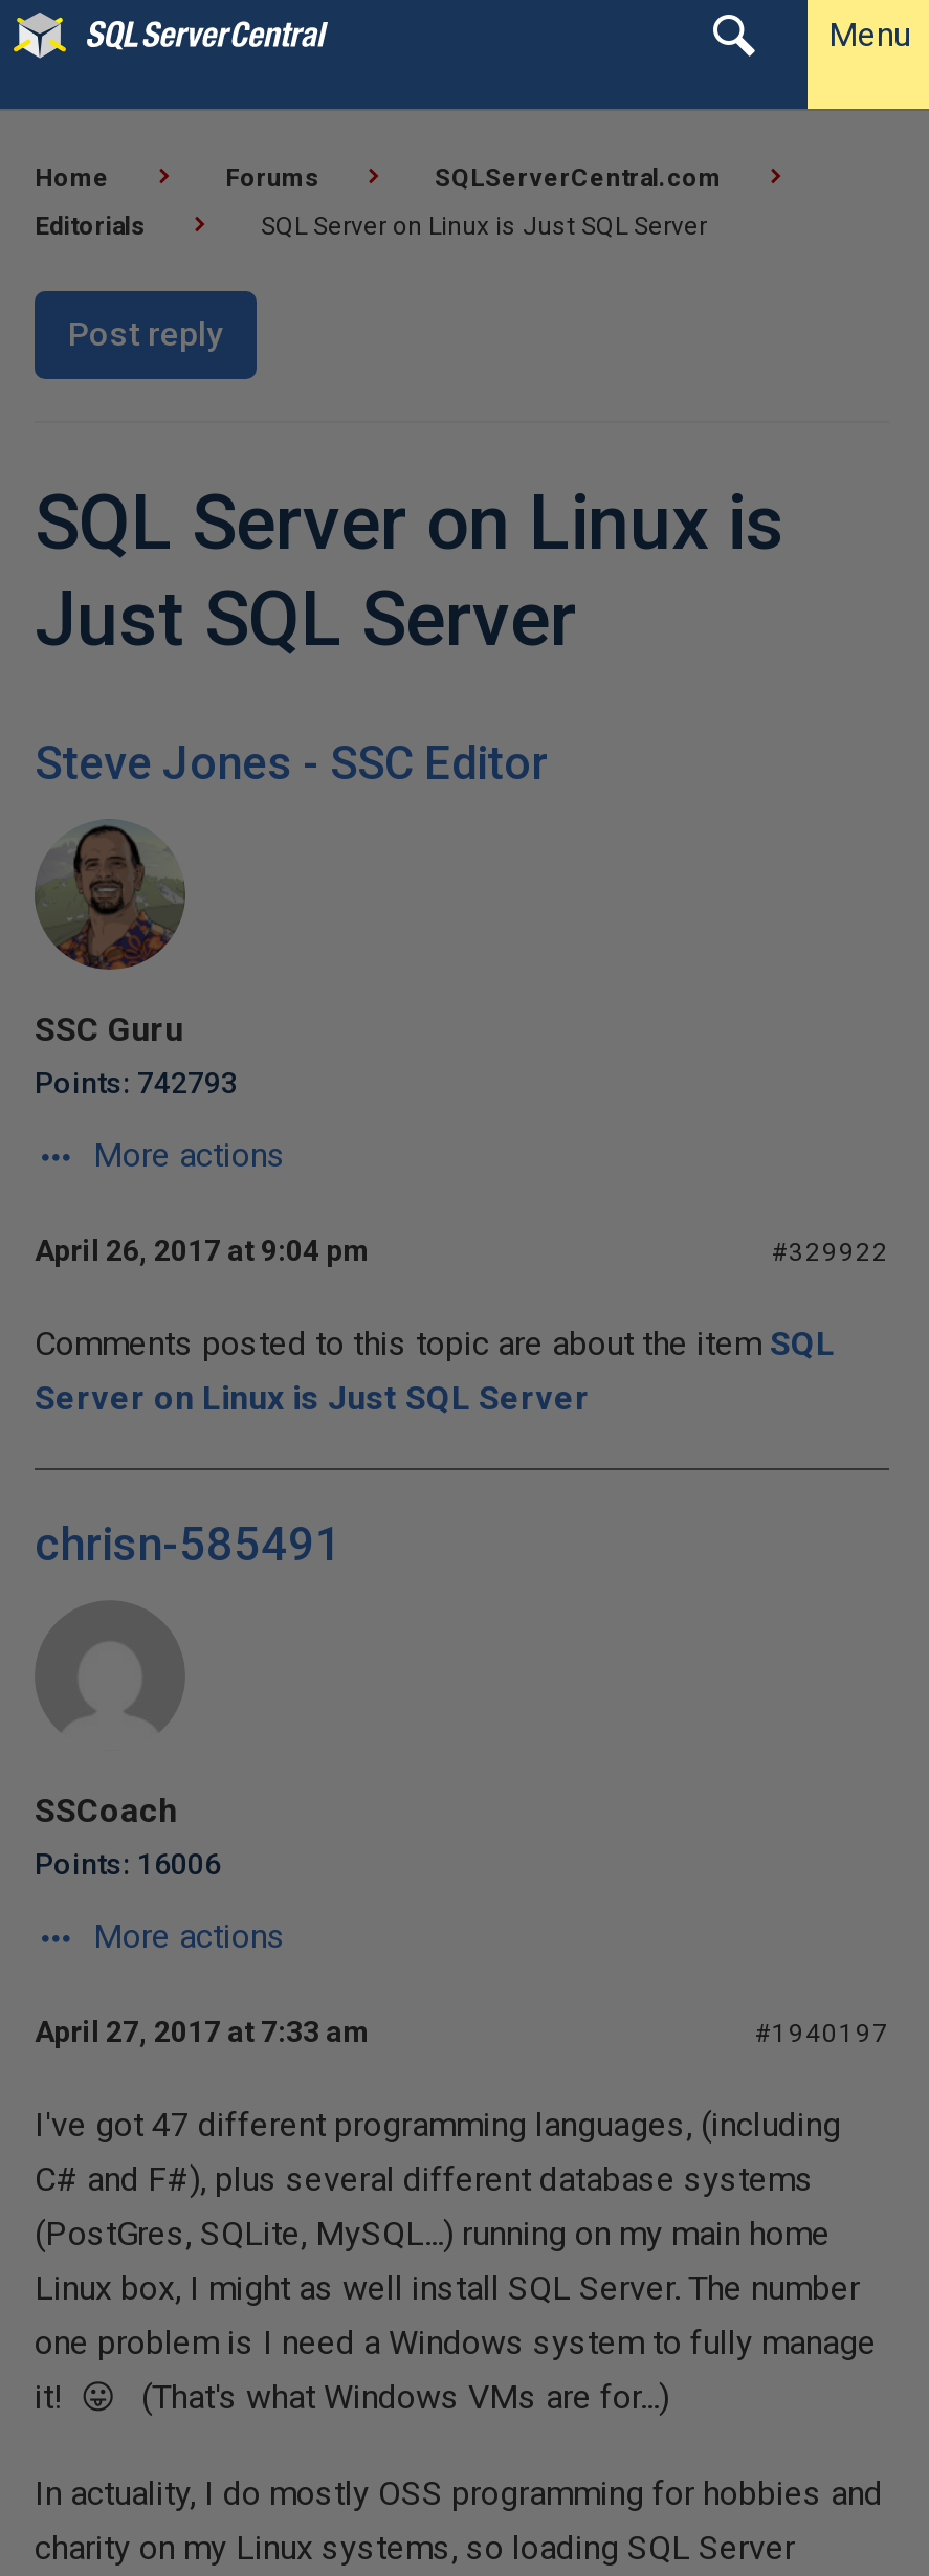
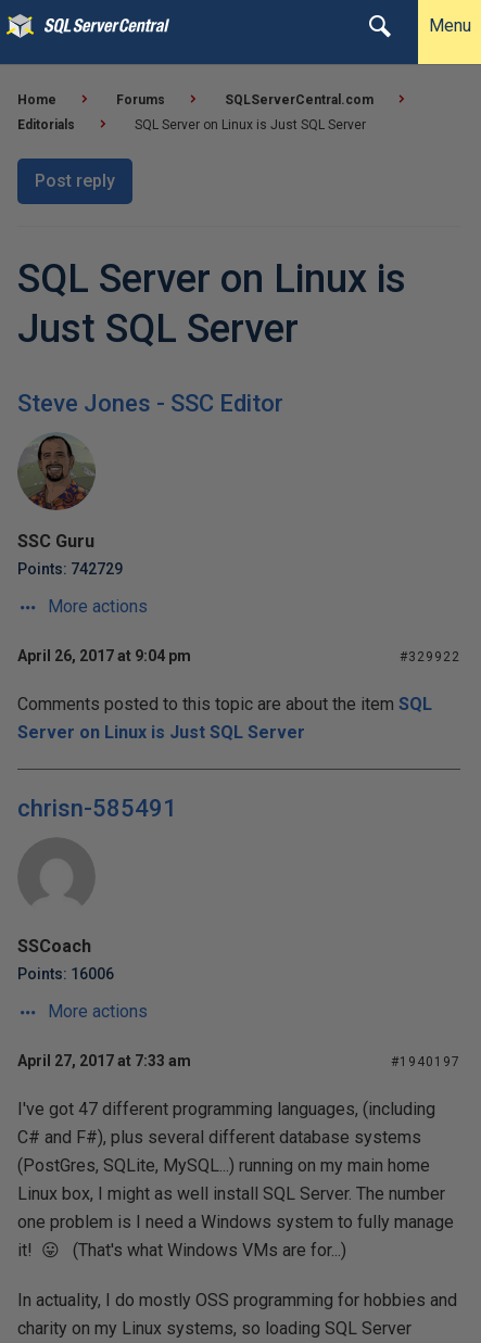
[35,1066,238,1100] Points: 742793 -> [17,560,123,578] Points: 742729

